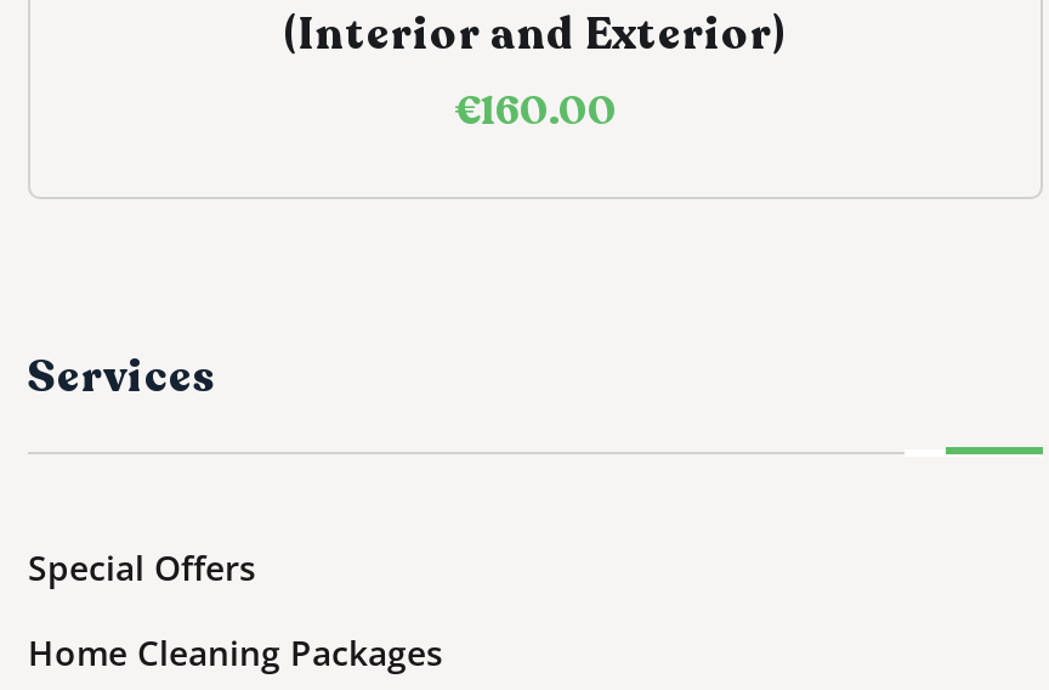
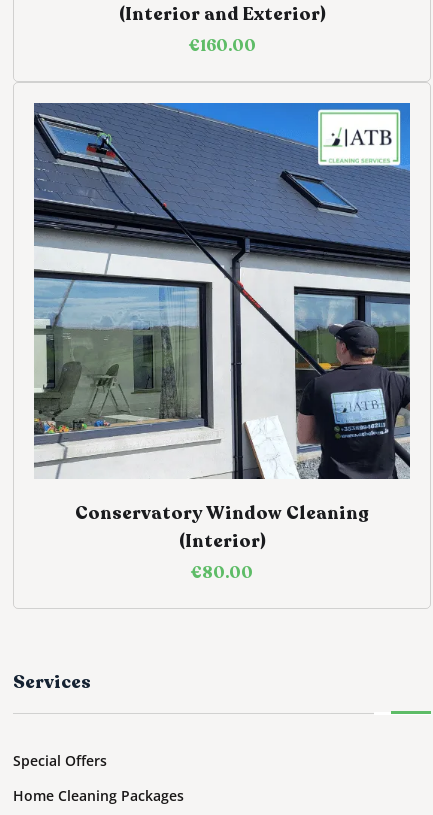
none -> [33,102,411,584] [image] | Conservatory Window Cleaning | (Interior) | €80.00

